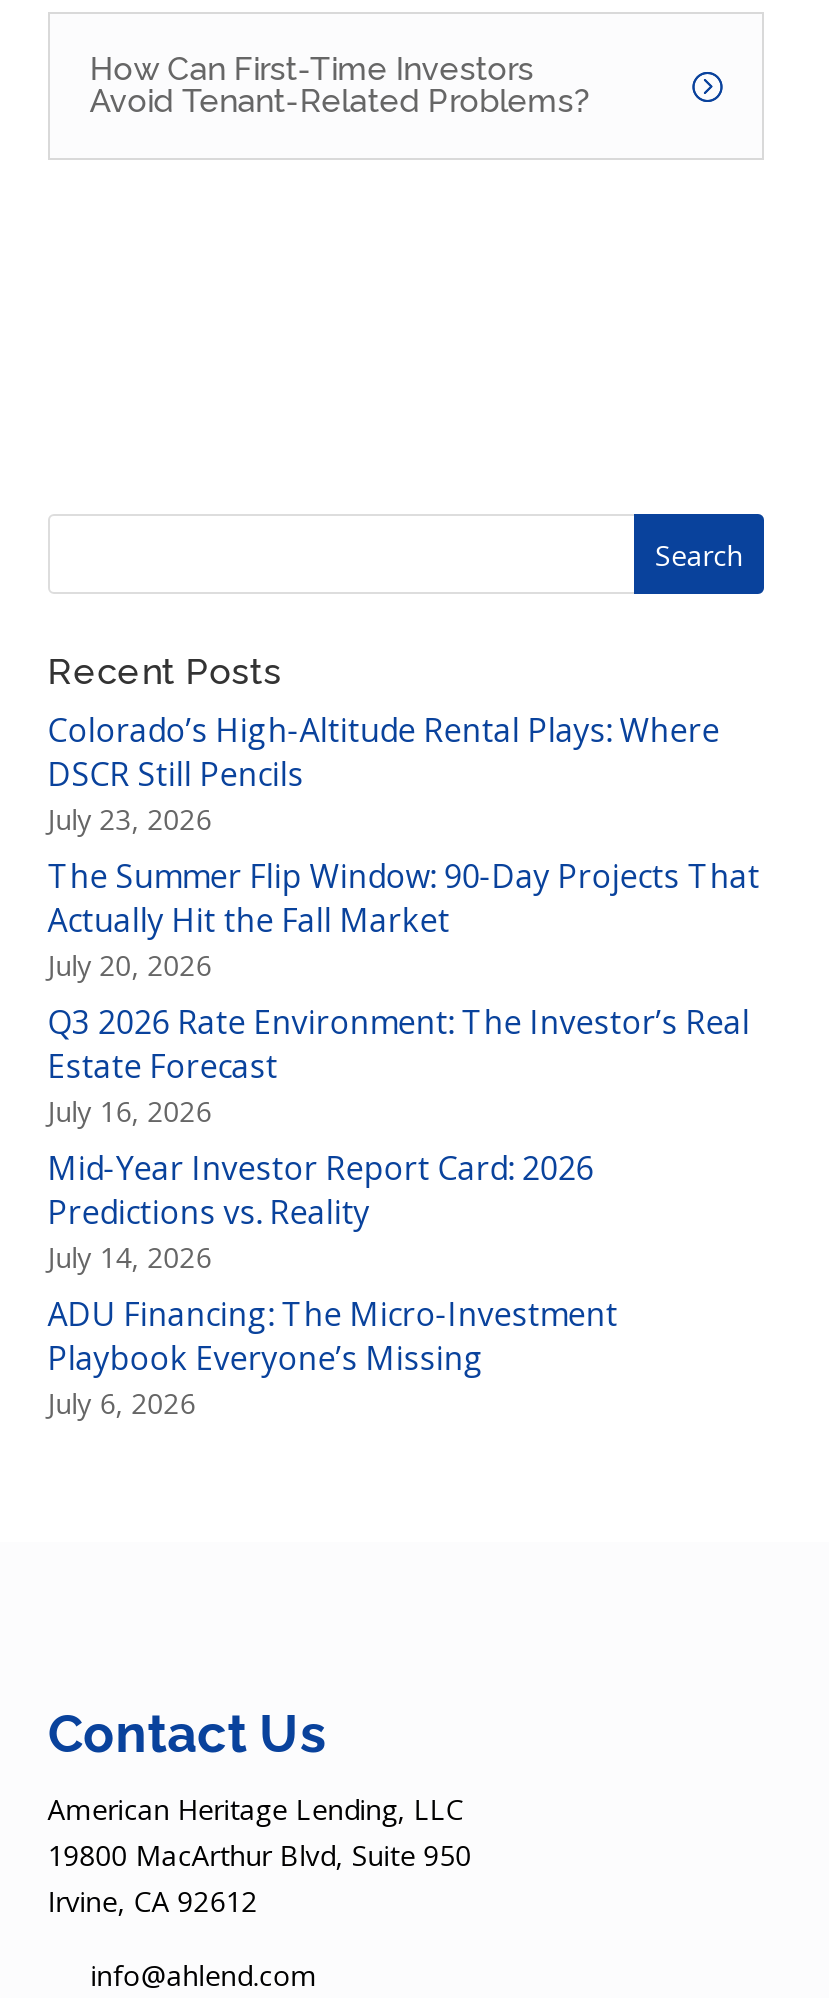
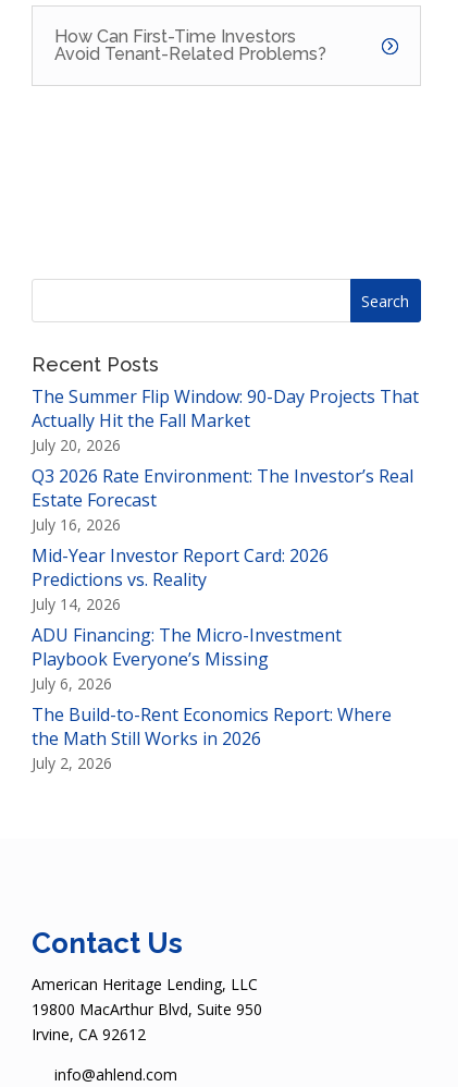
[48,708,720,838] Colorado’s High-Altitude Rental Plays: Where | DSCR Still Pencils | July 23, 2026 -> none
moved [48,854,760,1422] -> [31,384,419,694]: The Summer Flip Window: 90-Day Projects That | Actually Hit the Fall Market | July 20, 2026 | ... | Playbook Everyone’s Missing | July 6, 2026
none -> [31,703,391,773] The Build-to-Rent Economics Report: Where | the Math Still Works in 2026 | July 2, 2026

